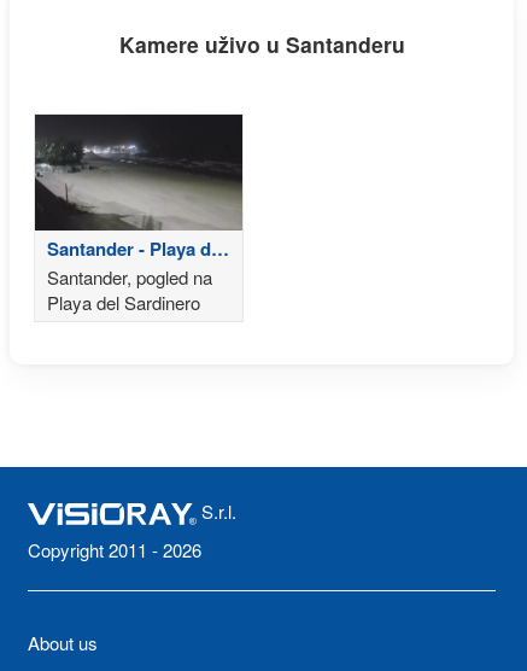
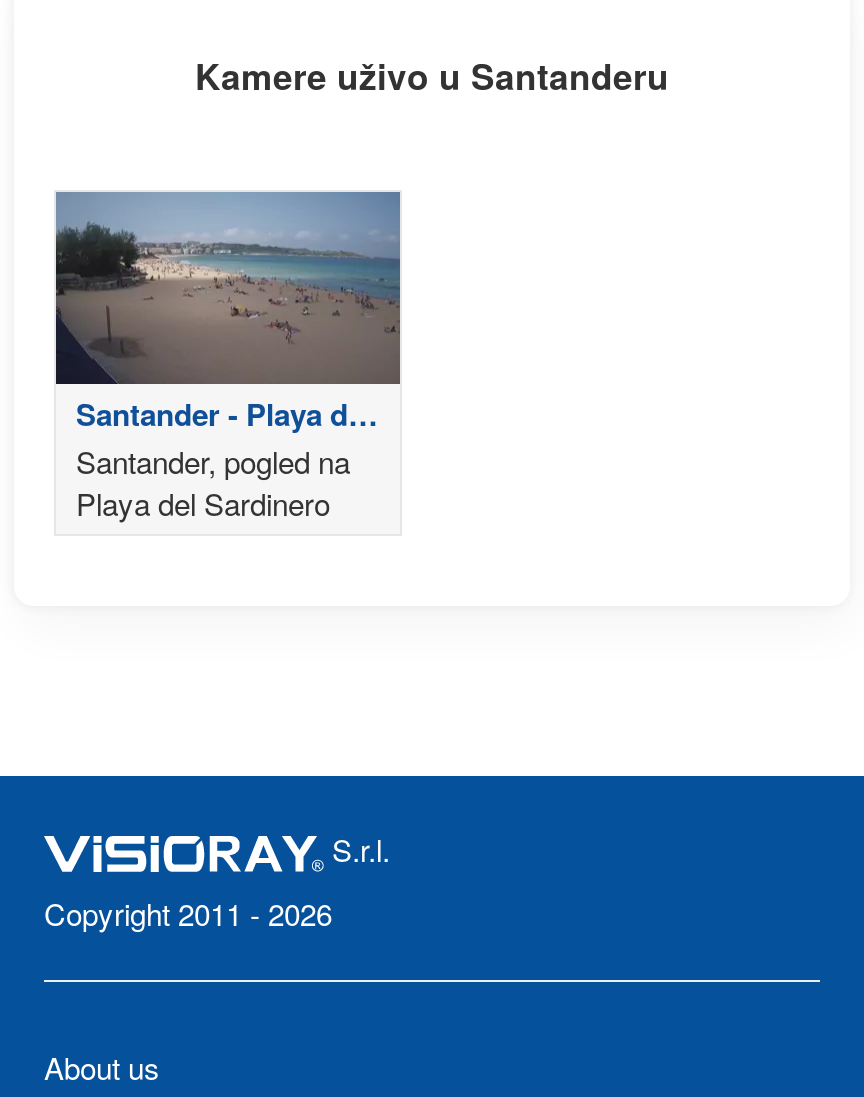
[35,113,244,228] [image] -> [54,190,402,382] [image]

